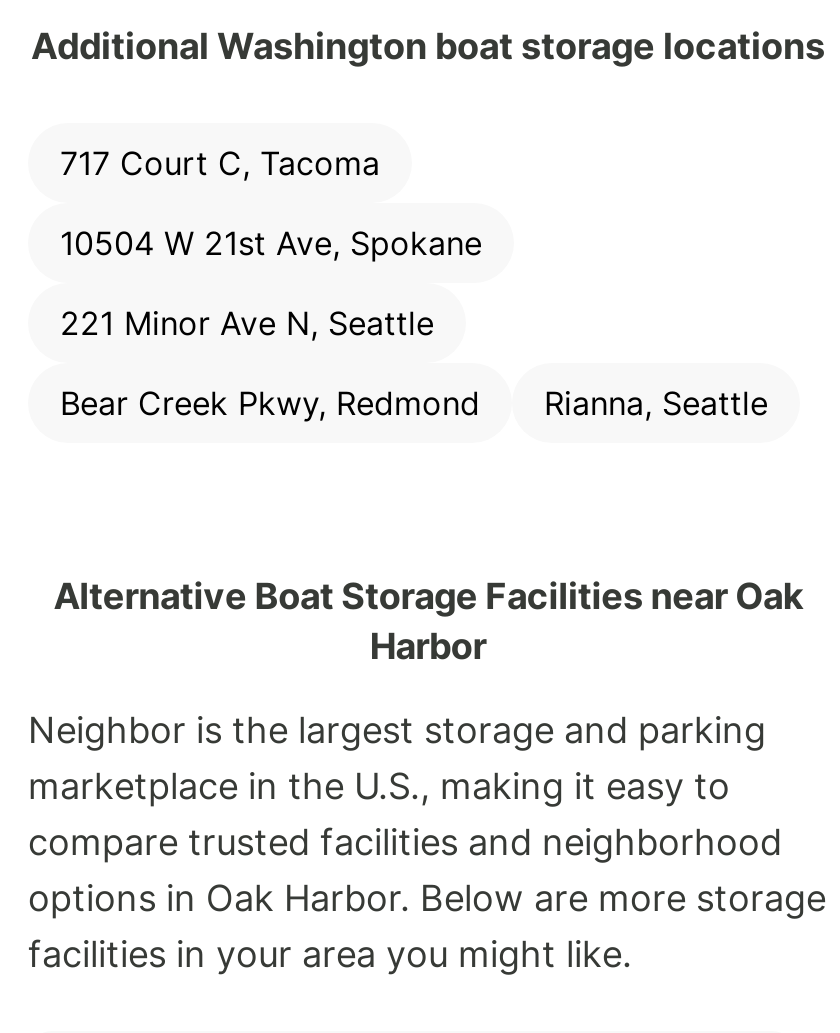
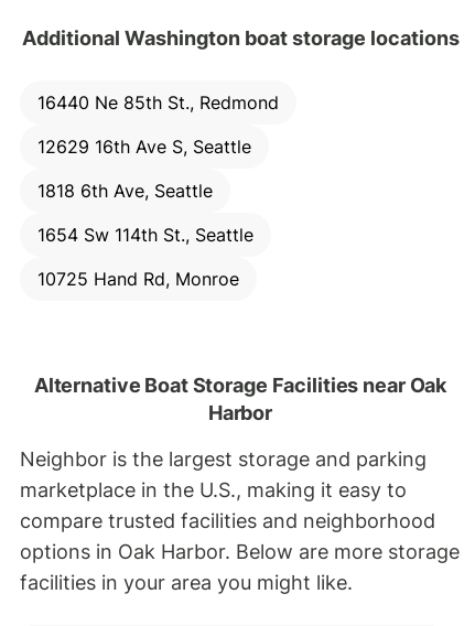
[60,144,768,424] 717 Court C, Tacoma | 10504 W 21st Ave, Spokane | 221 Minor Ave N, Seattle | Bear Creek Pkwy, Redmond | Rianna, Seattle -> [37,92,279,290] 16440 Ne 85th St., Redmond | 12629 16th Ave S, Seattle | 1818 6th Ave, Seattle | 1654 Sw 114th St., Seattle | 10725 Hand Rd, Monroe

